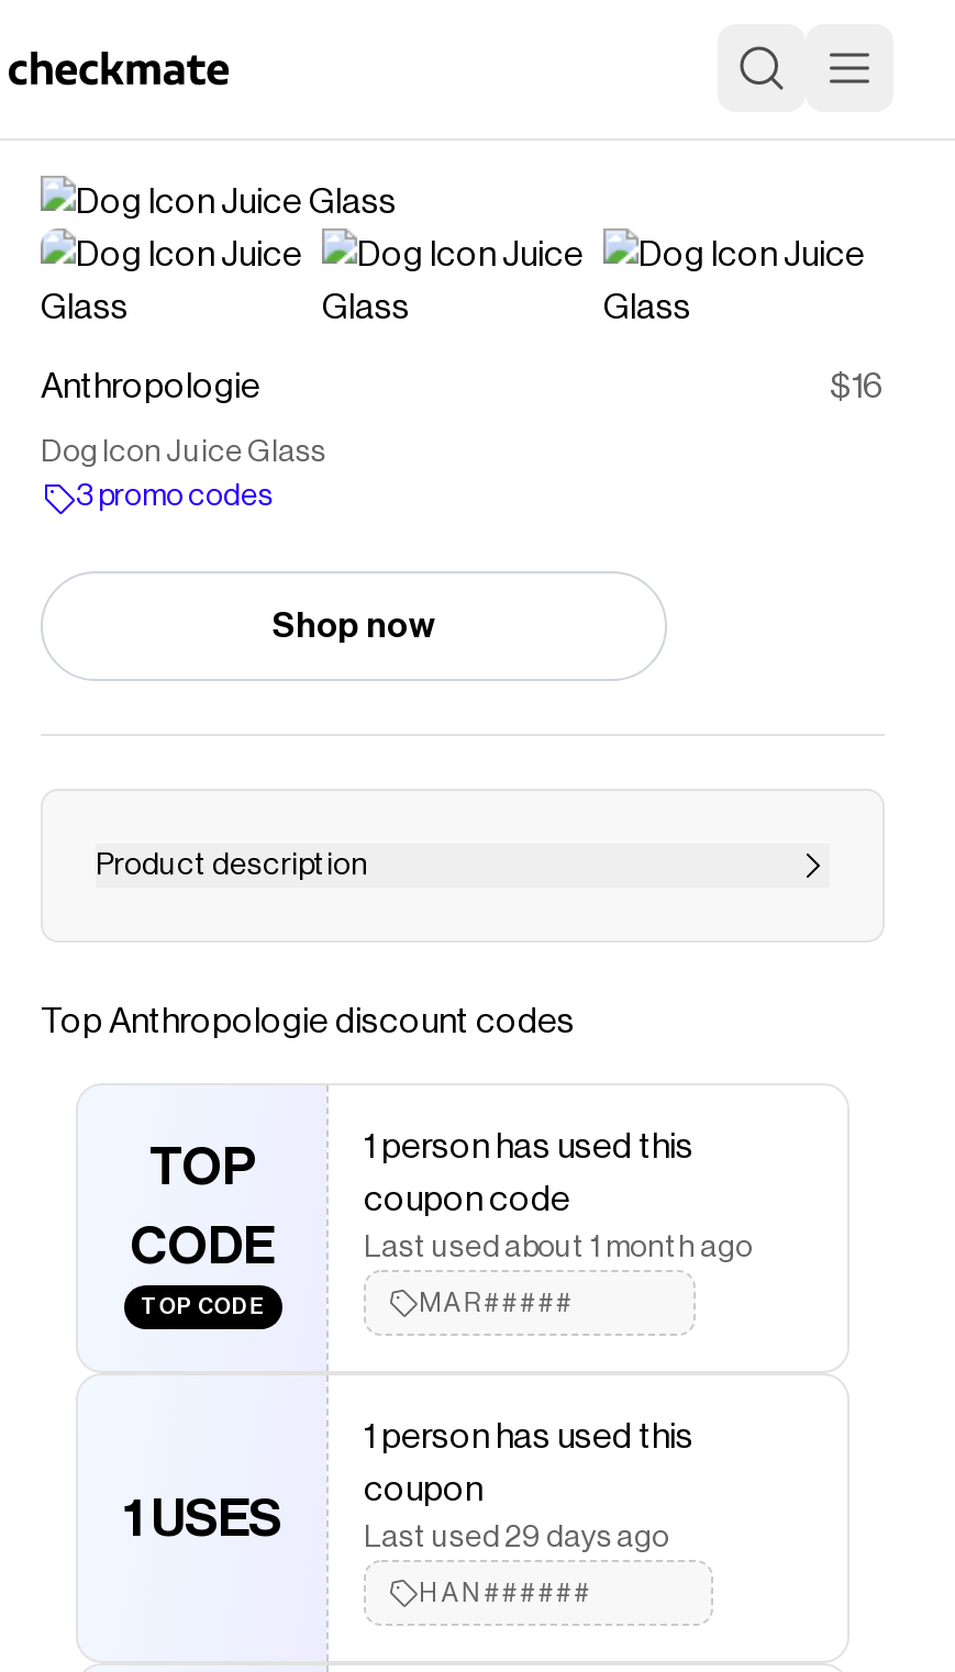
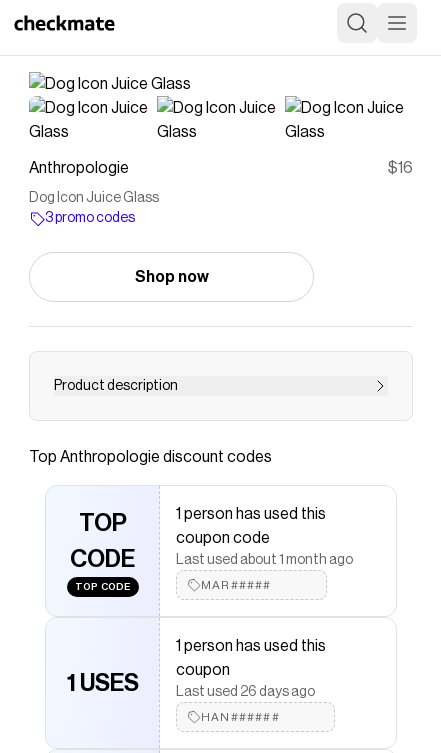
[364,1523,669,1553] Last used 29 days ago -> [176,685,315,699] Last used 26 days ago

